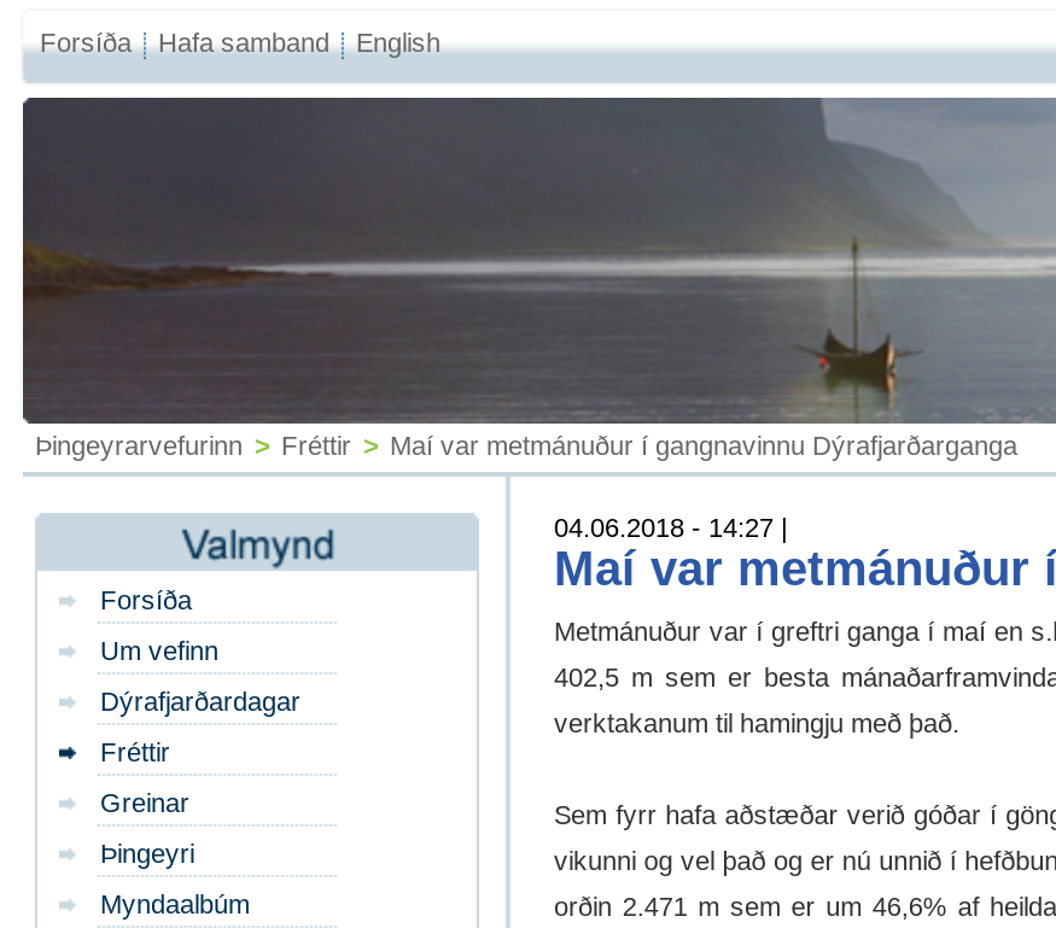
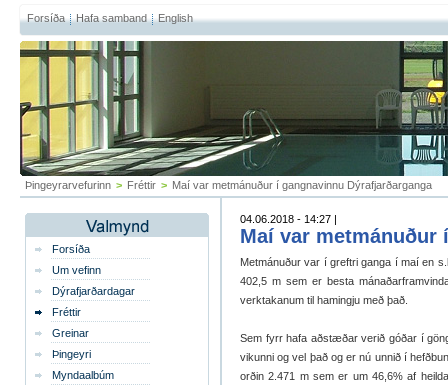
[21,95,1049,426] [image] -> [19,40,445,176] [image]

